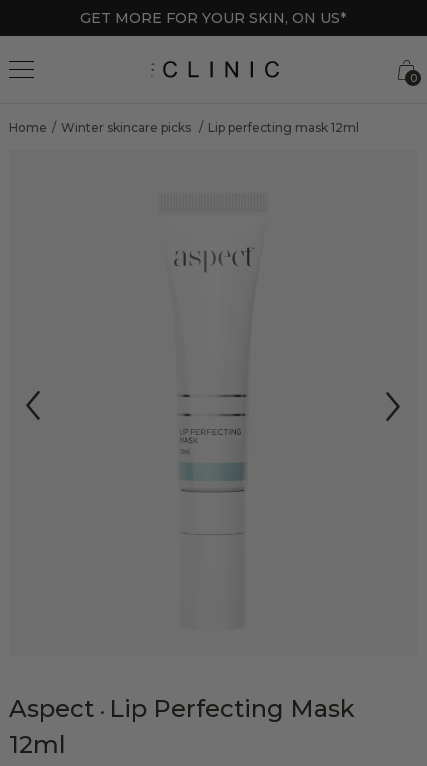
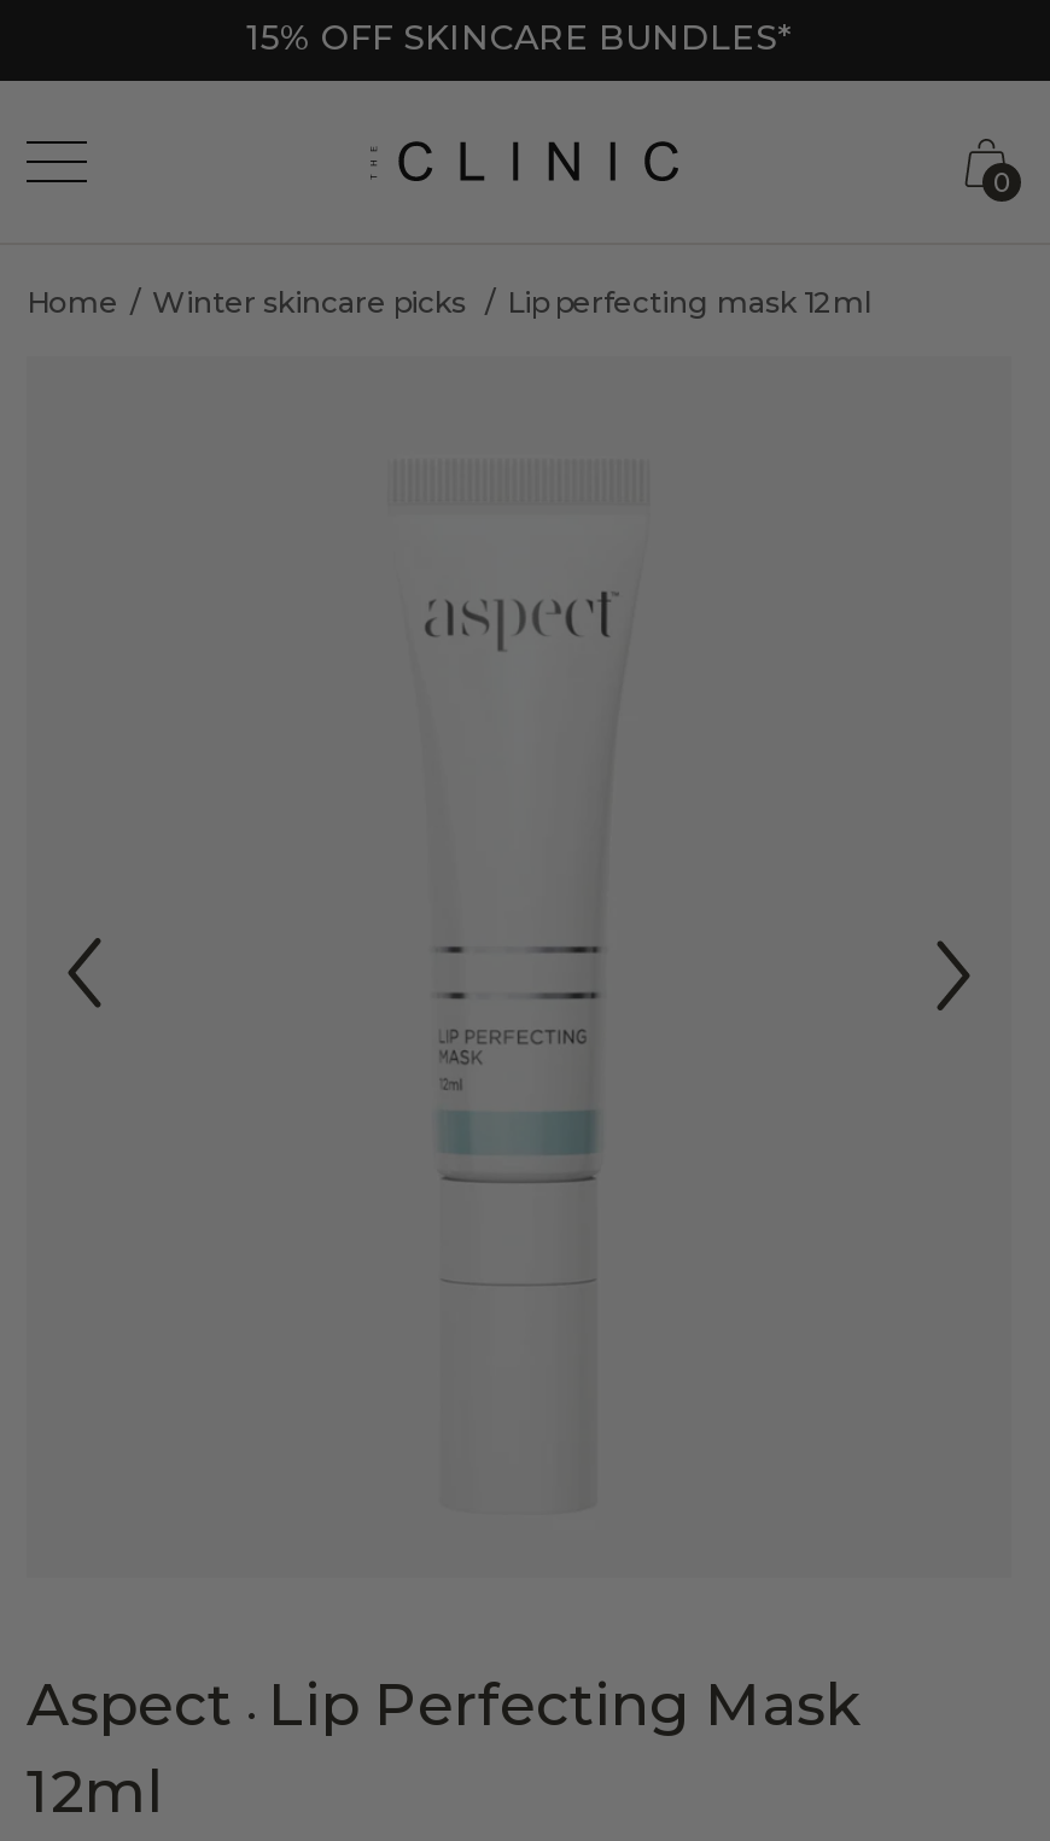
[80,8,346,26] GET MORE FOR YOUR SKIN, ON US* -> [246,14,792,58] 15% OFF SKINCARE BUNDLES*

